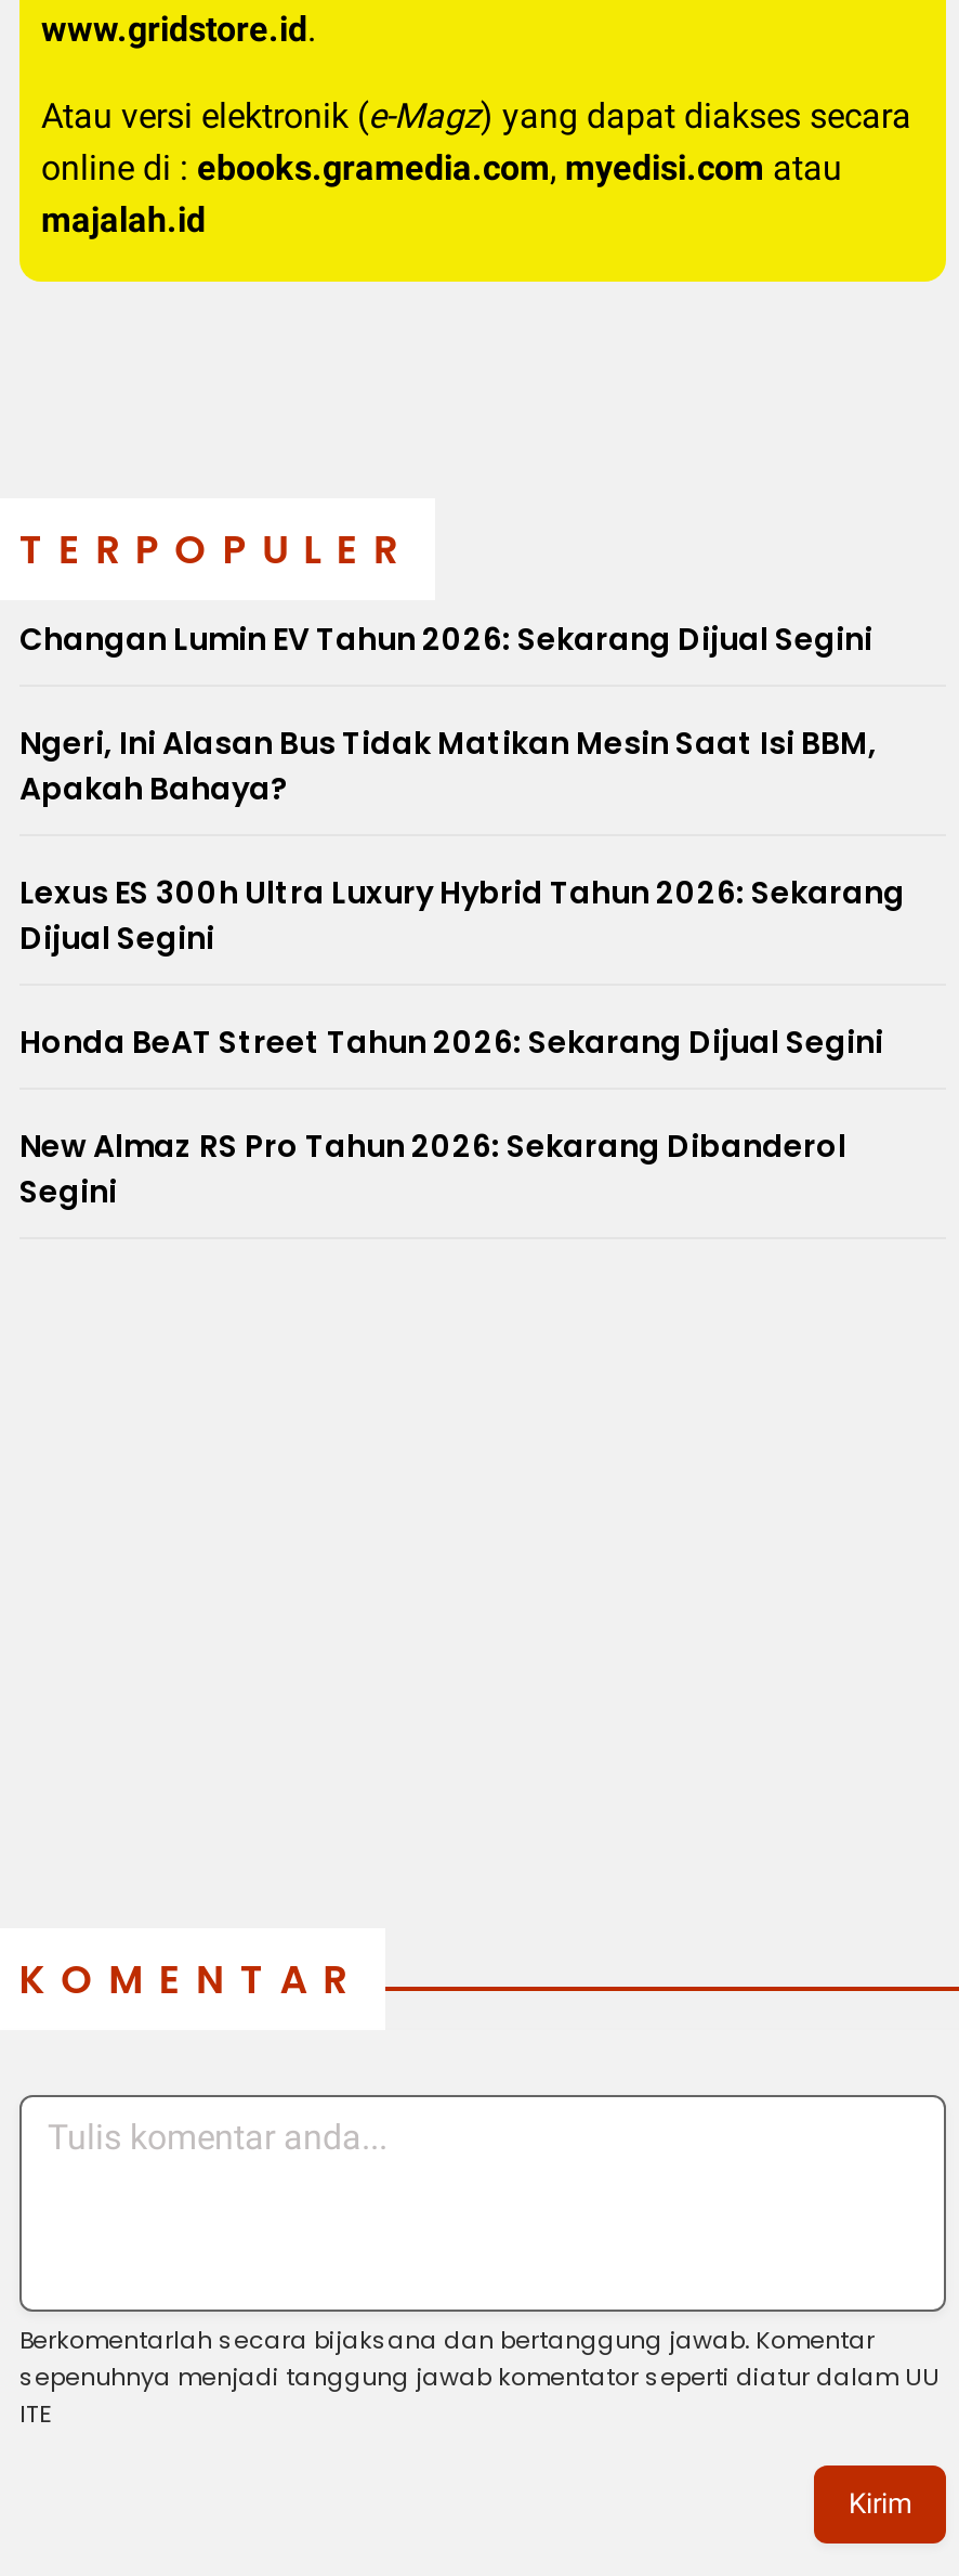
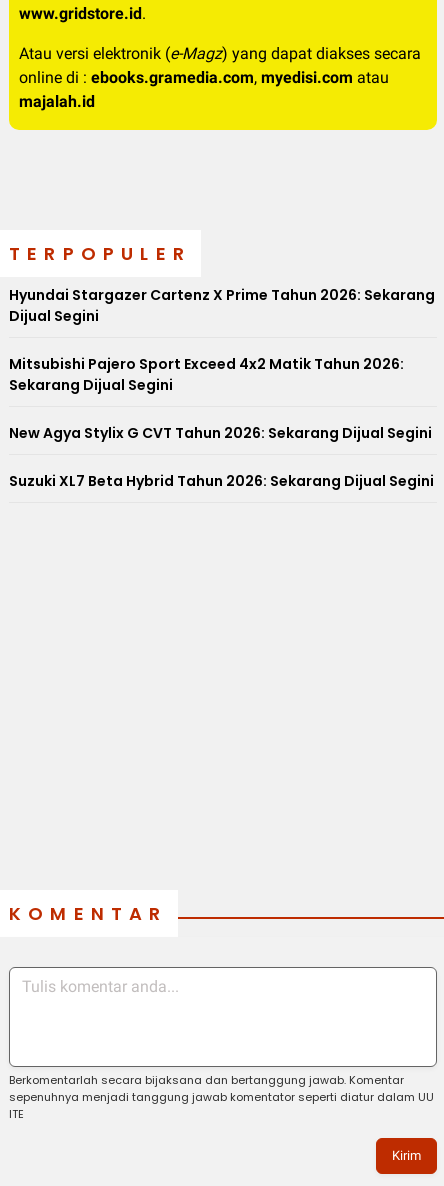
[19,617,905,913] Changan Lumin EV Tahun 2026: Sekarang Dijual Segini | Ngeri, Ini Alasan Bus Tidak Matikan Mesin Saat Isi BBM, | Apakah Bahaya? | Lexus ES 300h Ultra Luxury Hybrid Tahun 2026: Sekarang -> [9,285,435,305] Hyundai Stargazer Cartenz X Prime Tahun 2026: Sekarang
moved [19,916,214,959] -> [9,306,99,326]: Dijual Segini
[19,1020,883,1212] Honda BeAT Street Tahun 2026: Sekarang Dijual Segini | New Almaz RS Pro Tahun 2026: Sekarang Dibanderol | Segini -> [9,354,434,491] Mitsubishi Pajero Sport Exceed 4x2 Matik Tahun 2026: | Sekarang Dijual Segini | New Agya Stylix G CVT Tahun 2026: Sekarang Dijual Segini | Suzuki XL7 Beta Hybrid Tahun 2026: Sekarang Dijual Segini

